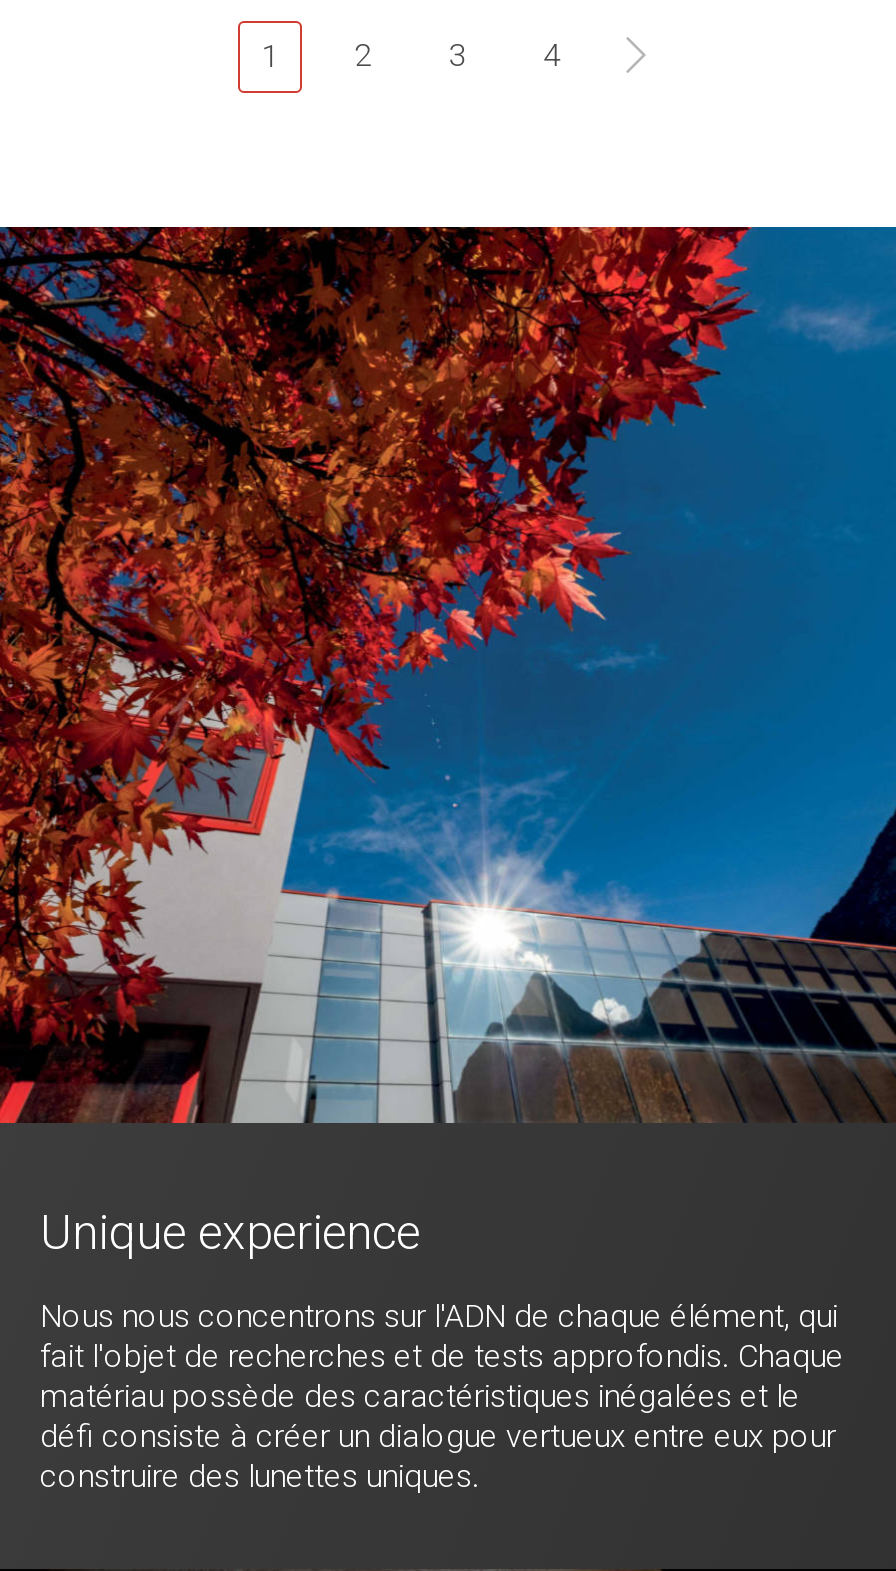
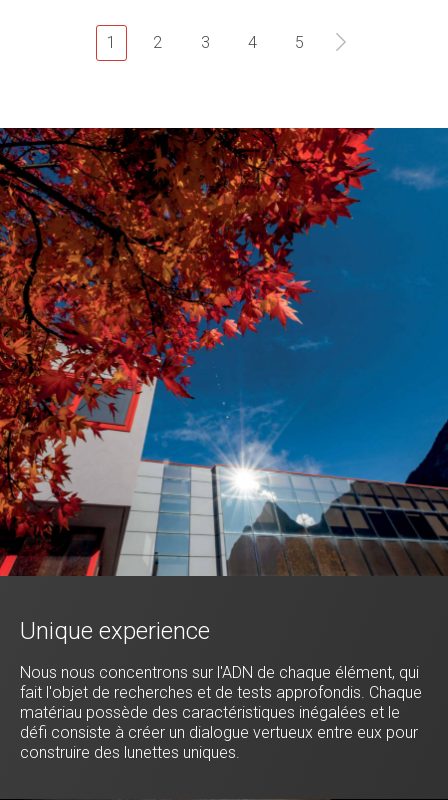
none -> [295,33,304,52] 5

